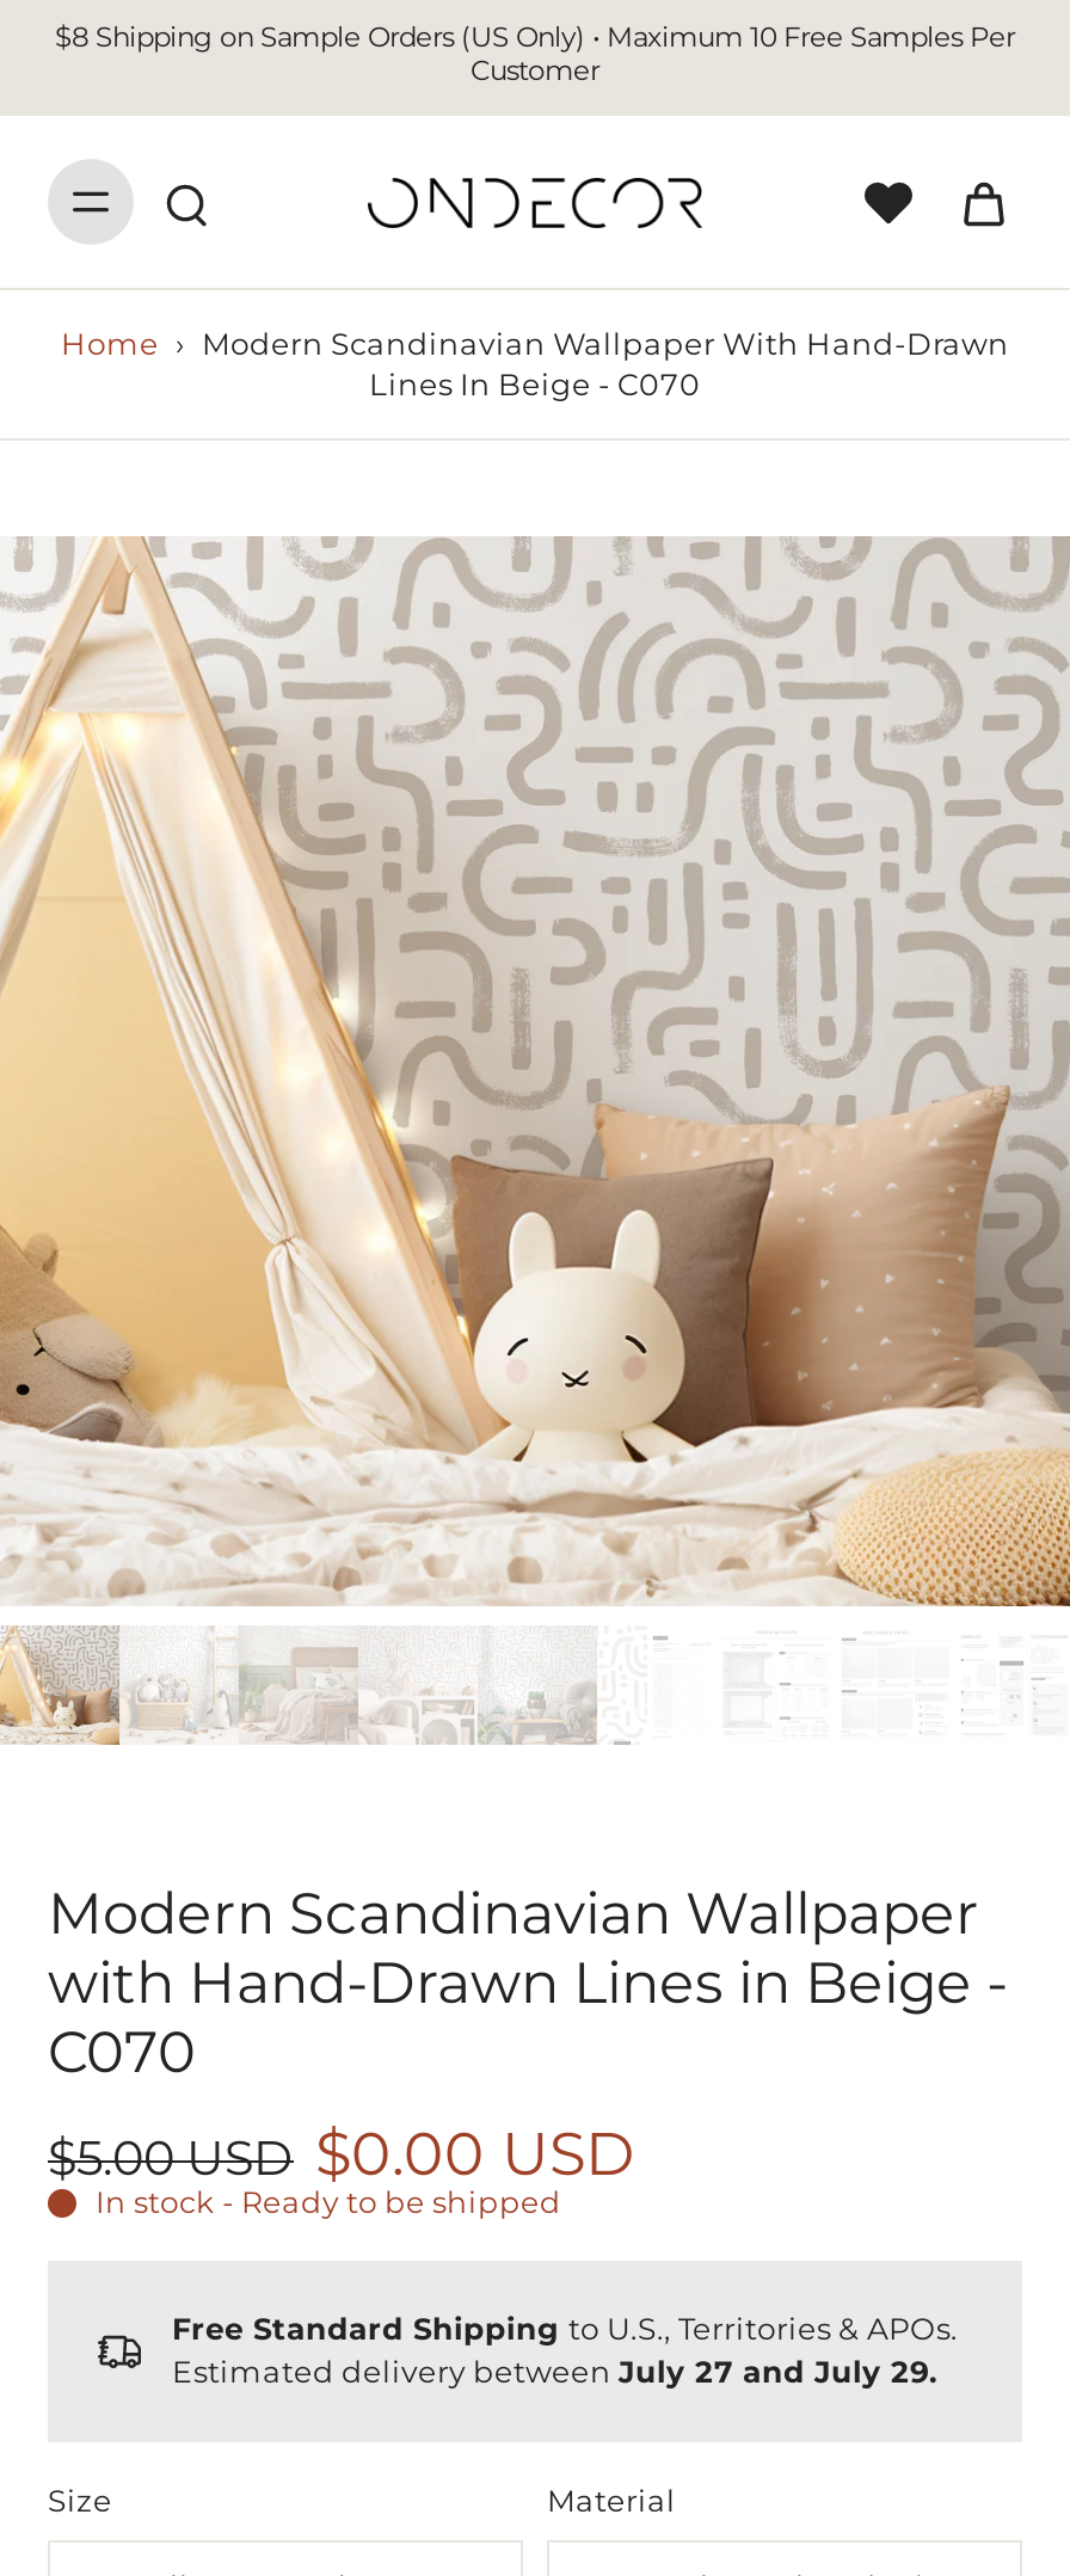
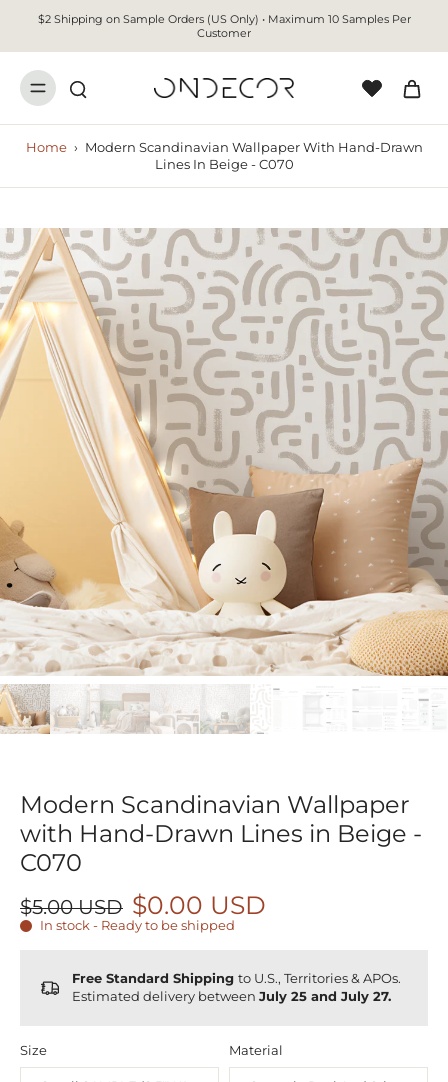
[55,20,1015,54] $8 Shipping on Sample Orders (US Only) • Maximum 10 Free Samples Per -> [37,12,410,26] $2 Shipping on Sample Orders (US Only) • Maximum 10 Samples Per
[172,2354,936,2390] Estimated delivery between July 27 and July 29. -> [72,989,391,1004] Estimated delivery between July 25 and July 27.

